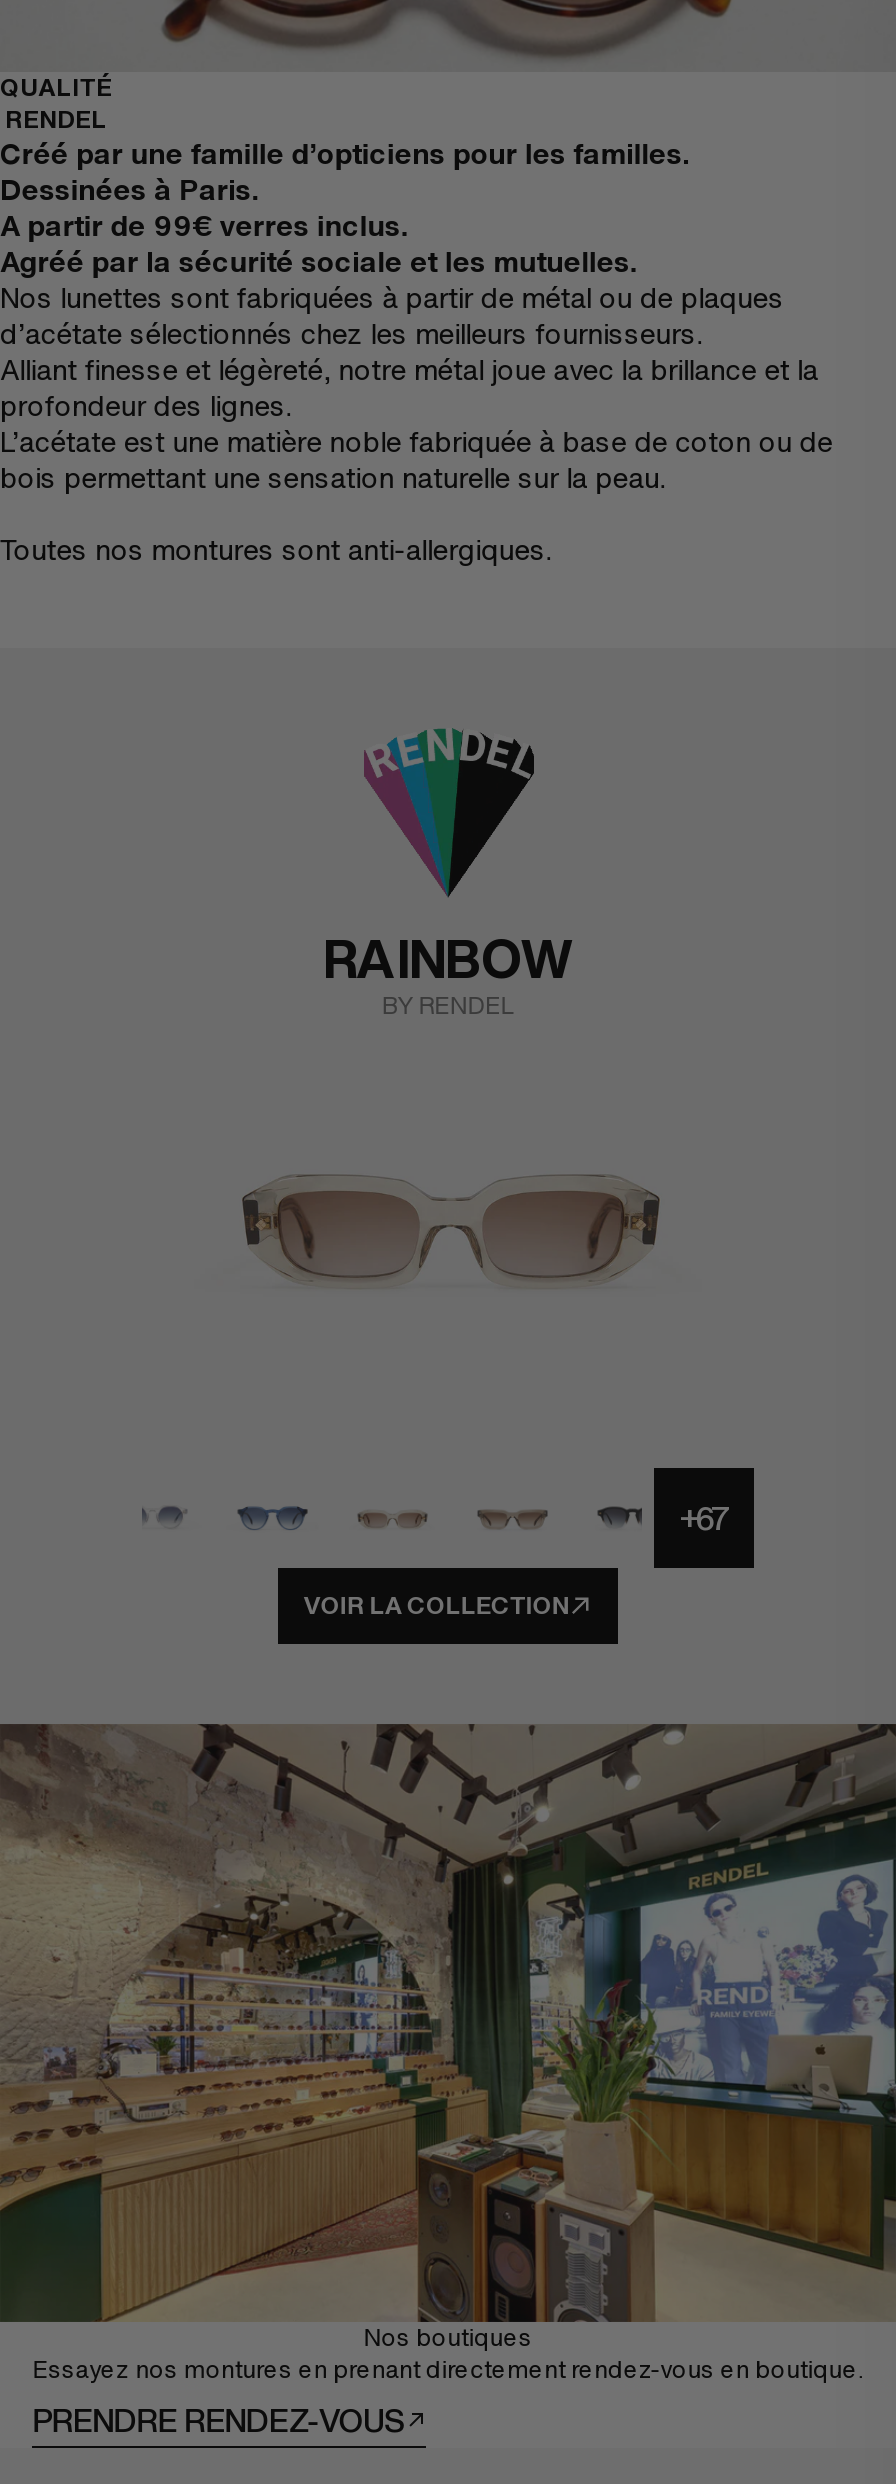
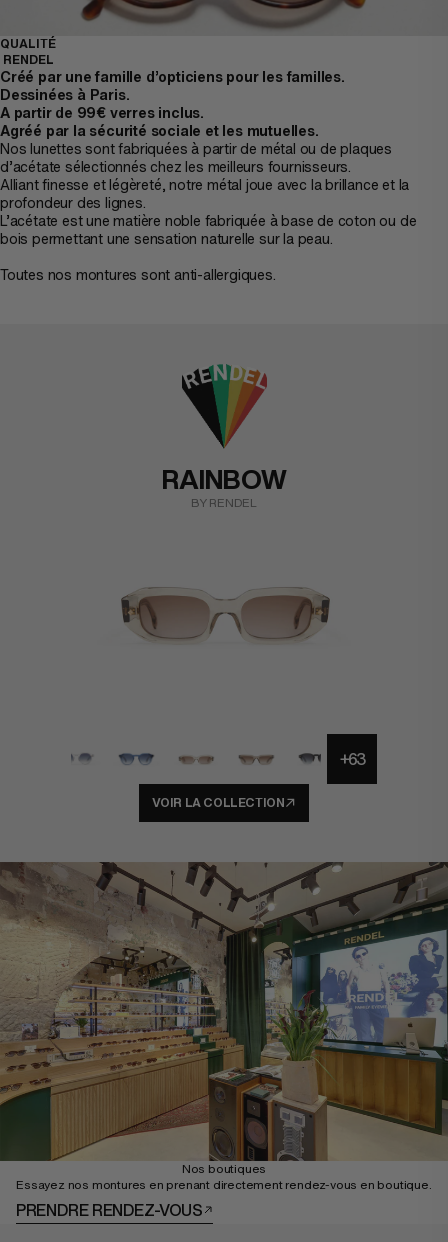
[362,734,536,896] [image] -> [181,367,268,448] [image]
[679,1495,729,1543] +67 -> [339,747,364,771] +63

